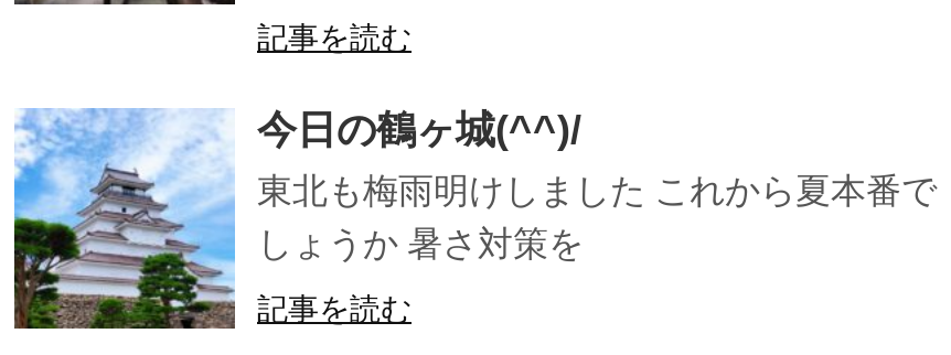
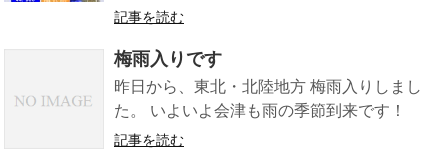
[12,108,237,331] [image] -> none
[257,108,937,262] 今日の鶴ヶ城(^^)/ | 東北も梅雨明けしました これから夏本番で | しょうか 暑さ対策を -> [114,49,422,119] 梅雨入りです | 昨日から、東北・北陸地方 梅雨入りしまし | た。 いよいよ会津も雨の季節到来です！

